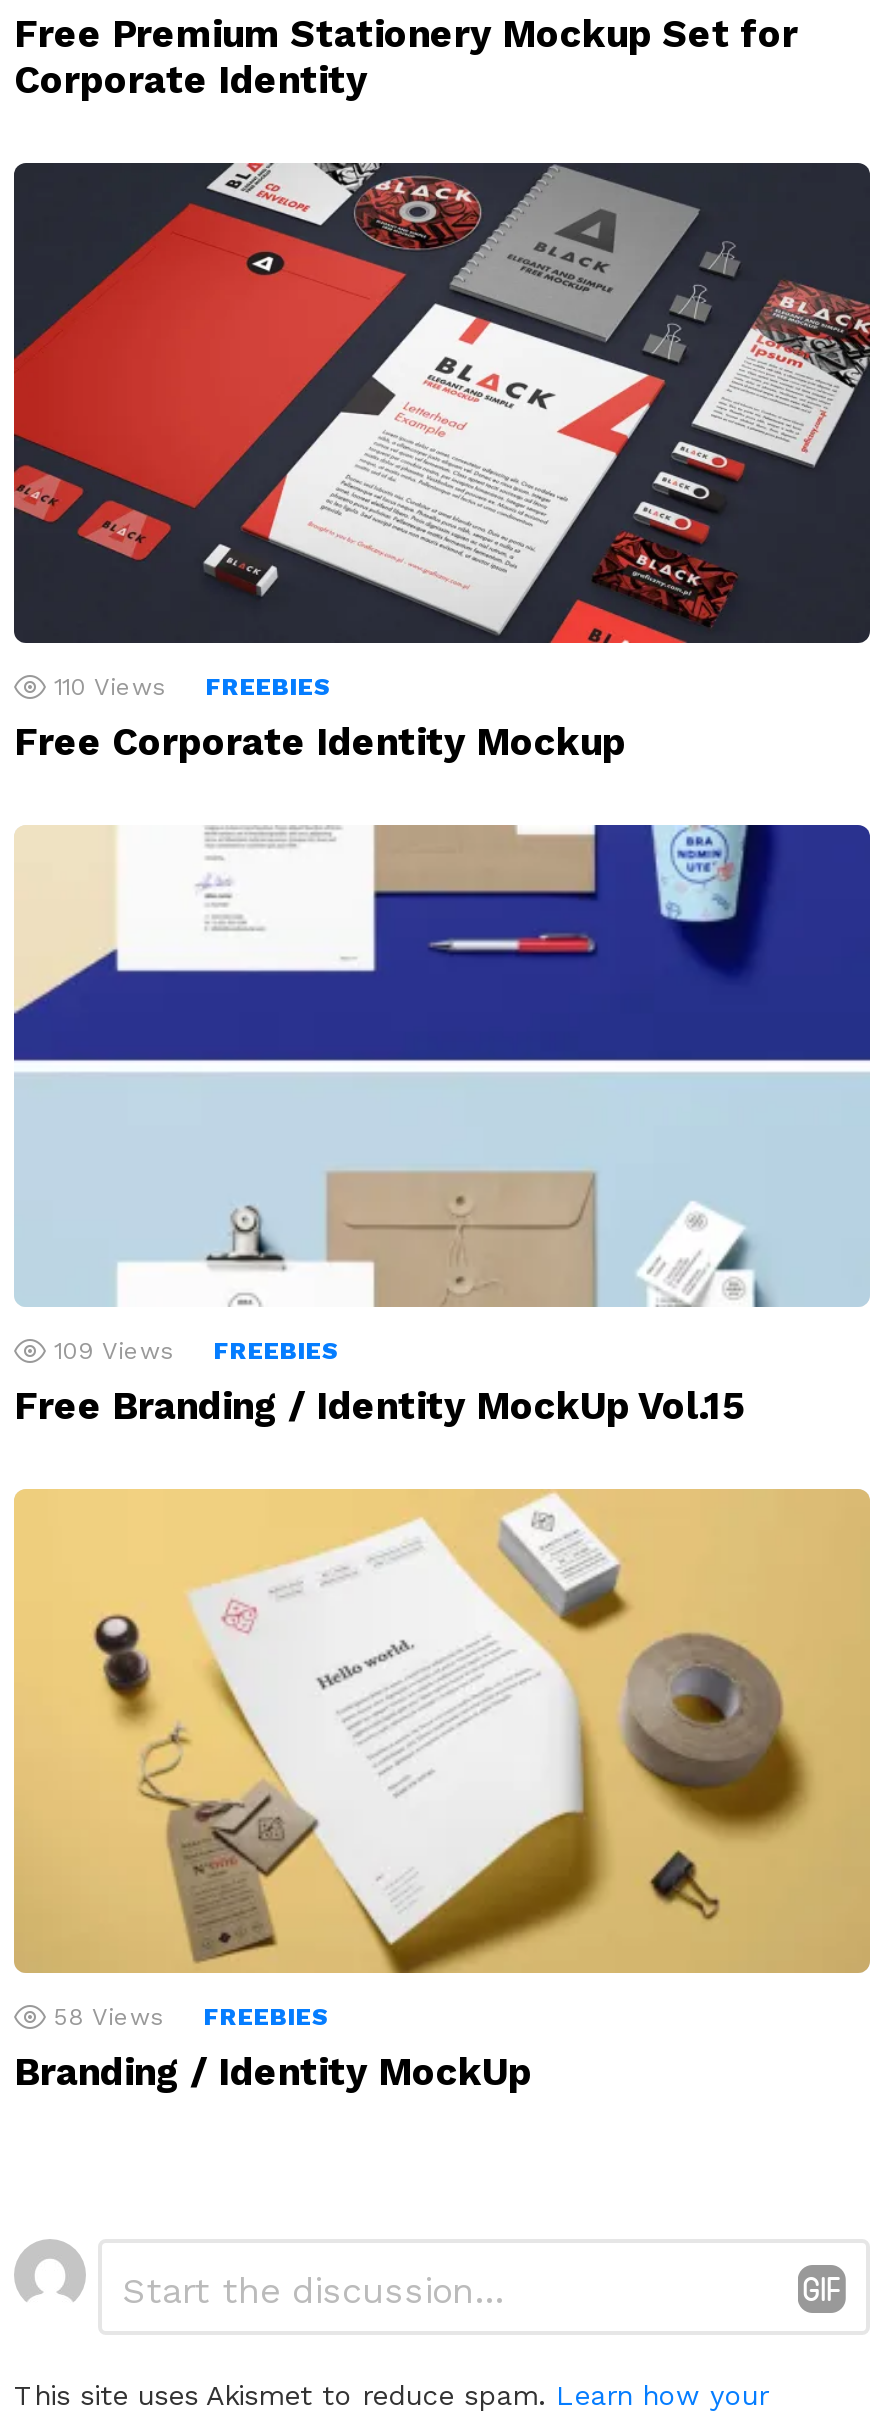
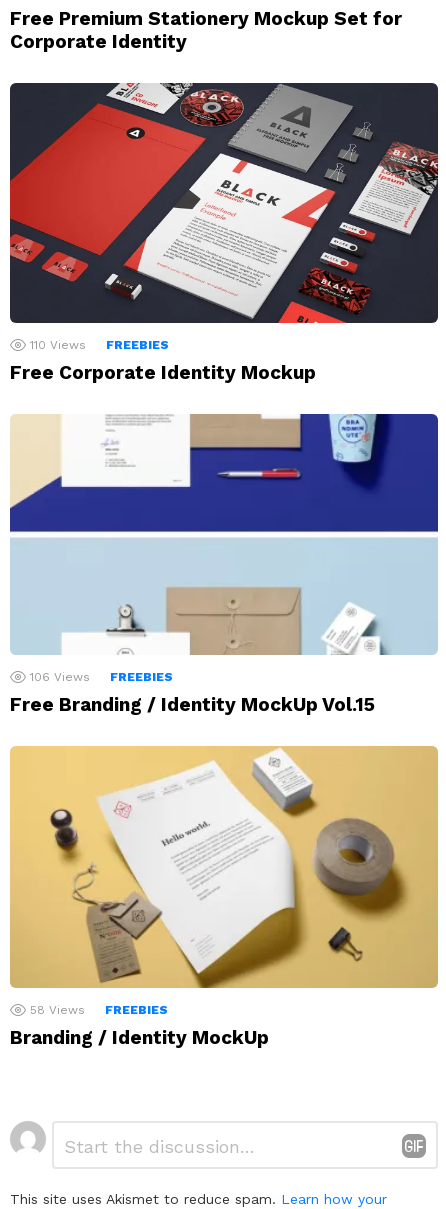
[54,1338,340,1366] 109 Views FREEBIES -> [30,670,173,684] 106 Views FREEBIES

